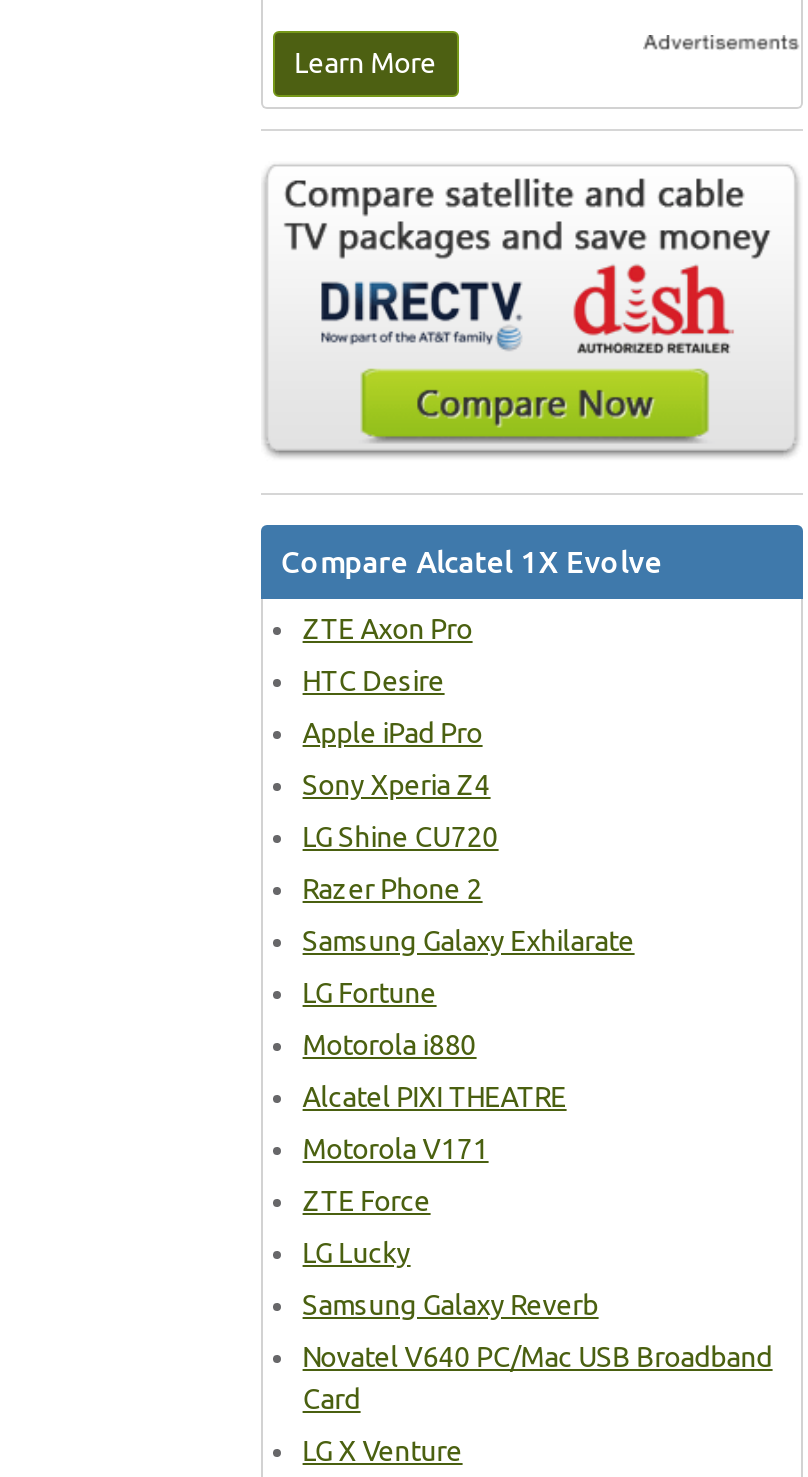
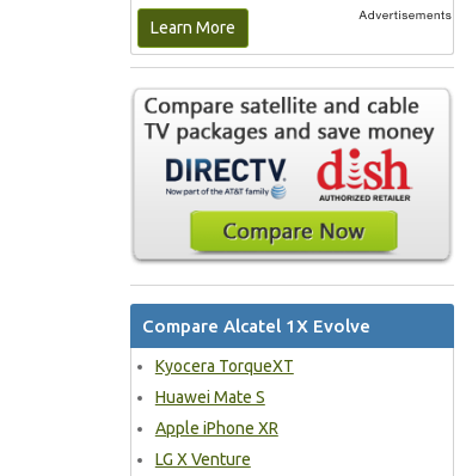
[303,613,773,1415] ZTE Axon Pro | HTC Desire | Apple iPad Pro | Sony Xperia Z4 | LG Shine CU720 | Razer Phone 2 | Samsung Galaxy Exhilarate | LG Fortune | Motorola i880 | Alcatel PIXI THEATRE | Motorola V171 | ZTE Force | LG Lucky | Samsung Galaxy Reverb | Novatel V640 PC/Mac USB Broadband | Card -> [155,357,294,438] Kyocera TorqueXT | Huawei Mate S | Apple iPhone XR

